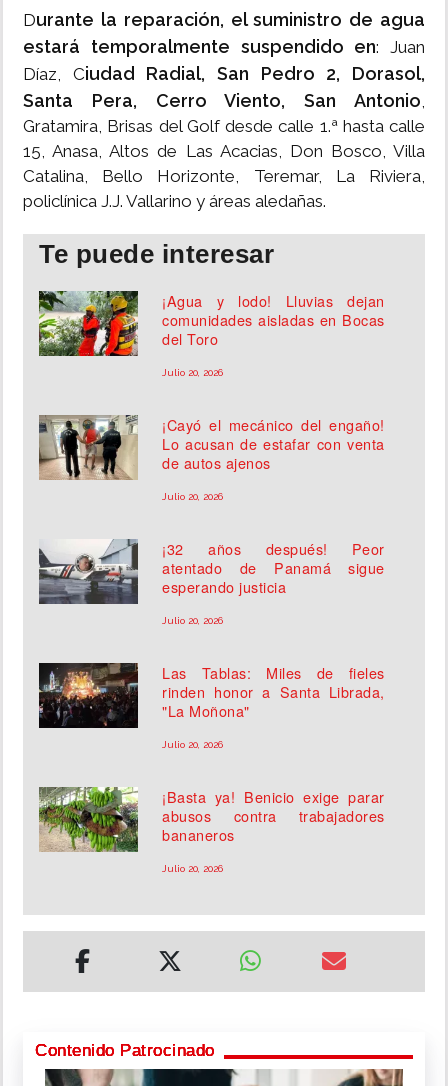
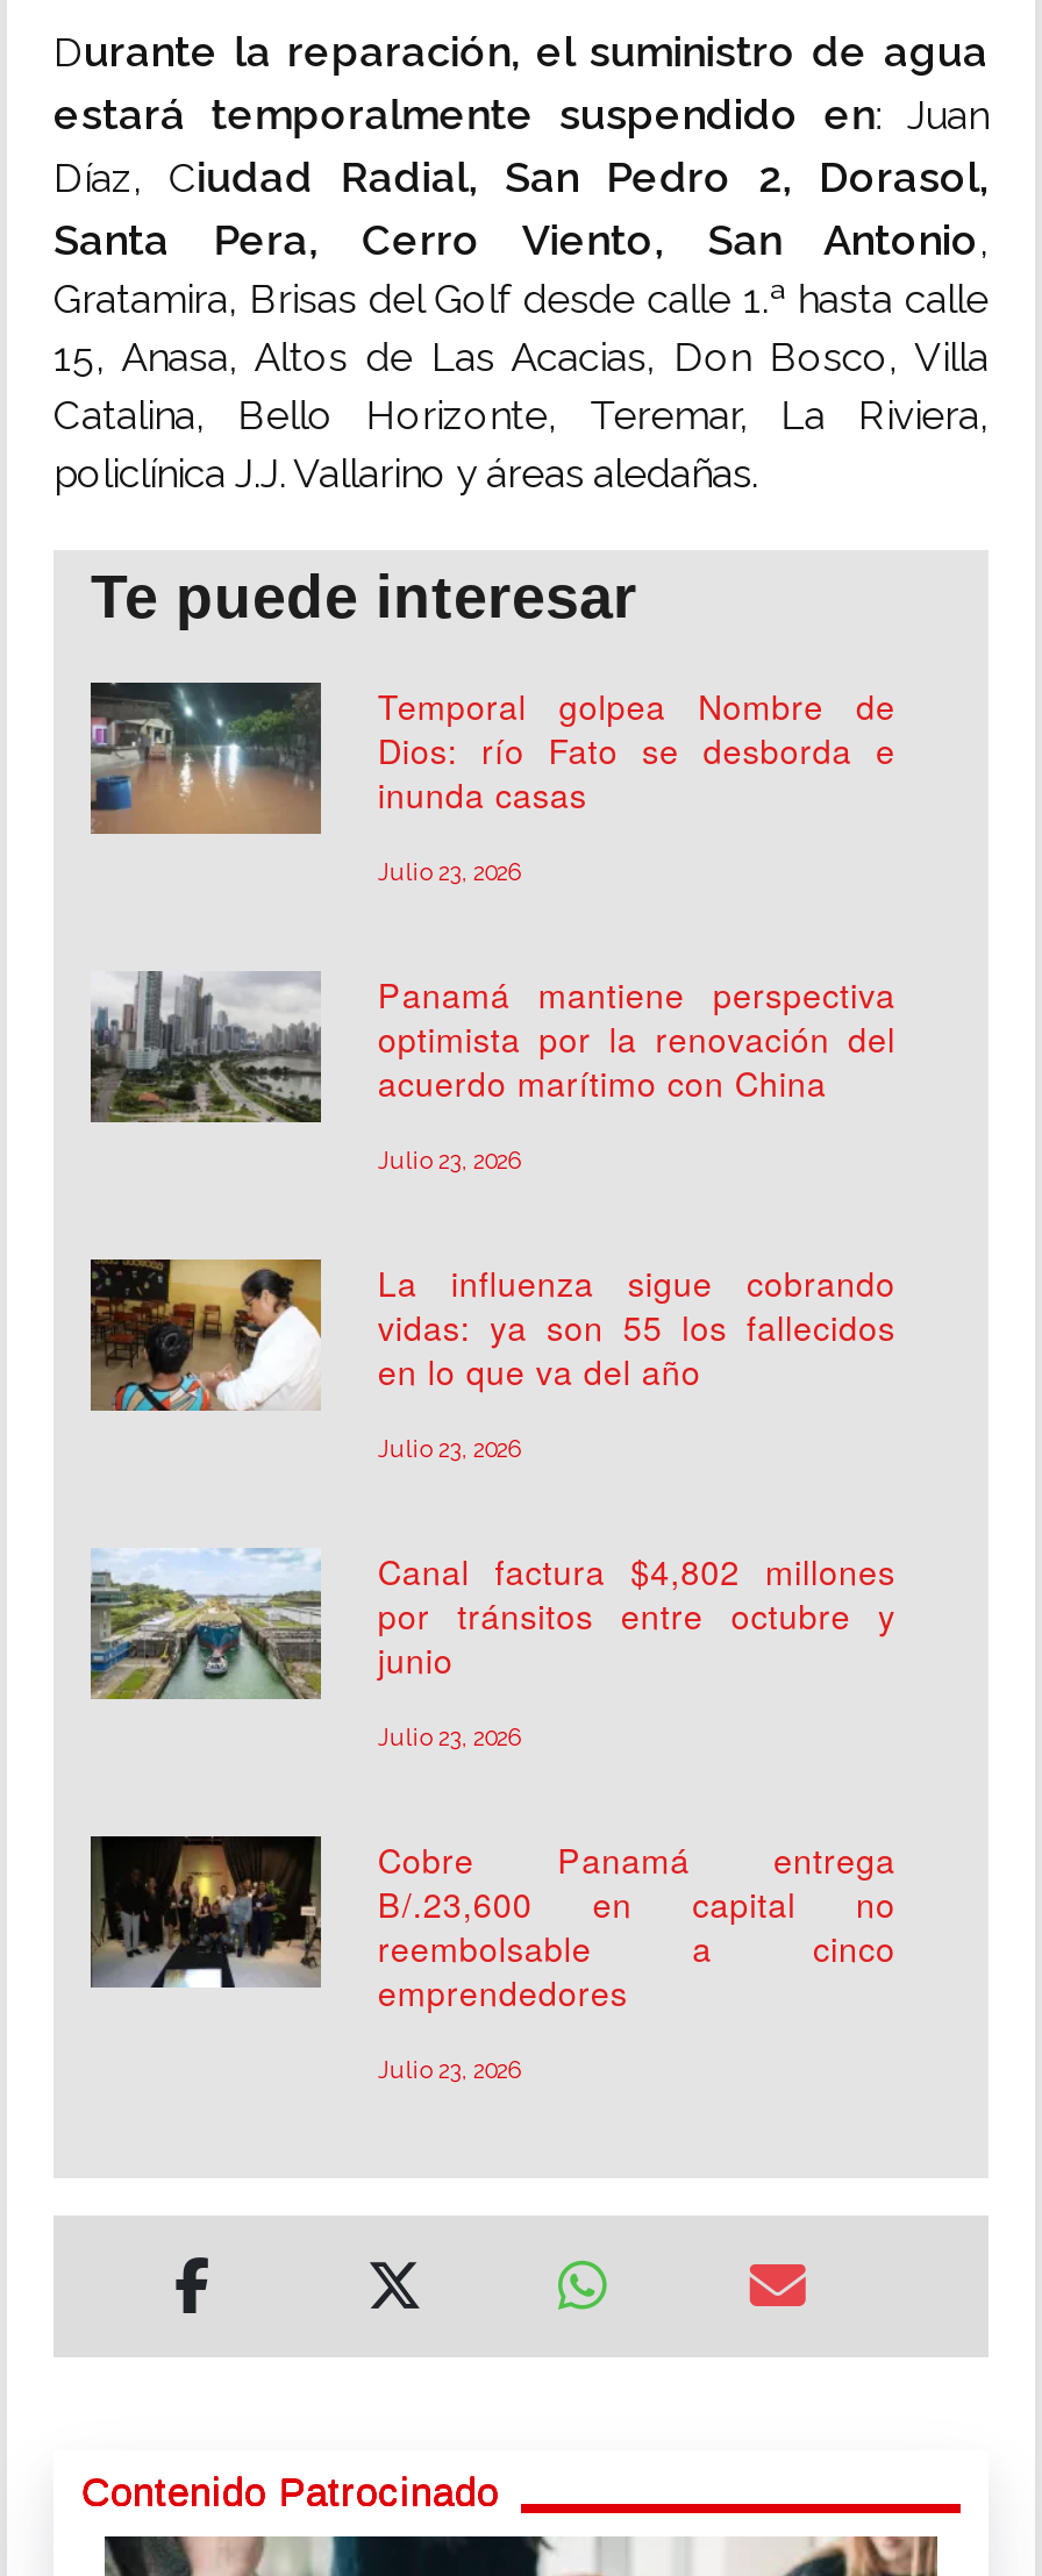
[39,290,385,357] [image] | ¡Agua y lodo! Lluvias dejan | comunidades aisladas en Bocas | del Toro -> [91,680,895,836] [image] | Temporal golpea Nombre de | Dios: río Fato se desborda e | inunda casas
[162,367,223,378] Julio 20, 2026 -> [377,860,519,885] Julio 23, 2026
[39,414,385,480] [image] | ¡Cayó el mecánico del engaño! | Lo acusan de estafar con venta | de autos ajenos -> [91,969,895,1125] [image] | Panamá mantiene perspectiva | optimista por la renovación del | acuerdo marítimo con China
[162,491,223,502] Julio 20, 2026 -> [377,1148,519,1174] Julio 23, 2026
[39,538,385,605] [image] | ¡32 años después! Peor | atentado de Panamá sigue | esperando justicia -> [88,1257,895,1413] [image] | La influenza sigue cobrando | vidas: ya son 55 los fallecidos | en lo que va del año
[162,615,223,626] Julio 20, 2026 -> [377,1437,519,1462] Julio 23, 2026
[38,662,385,729] [image] | Las Tablas: Miles de fieles | rinden honor a Santa Librada, | "La Moñona" -> [91,1546,895,1701] [image] | Canal factura $4,802 millones | por tránsitos entre octubre y | junio
[162,739,223,750] Julio 20, 2026 -> [377,1725,519,1751] Julio 23, 2026
[39,786,385,852] [image] | ¡Basta ya! Benicio exige parar | abusos contra trabajadores | bananeros -> [88,1834,895,2016] [image] | Cobre Panamá entrega | B/.23,600 en capital no | reembolsable a cinco | emprendedores
[162,863,223,874] Julio 20, 2026 -> [377,2058,519,2083] Julio 23, 2026

